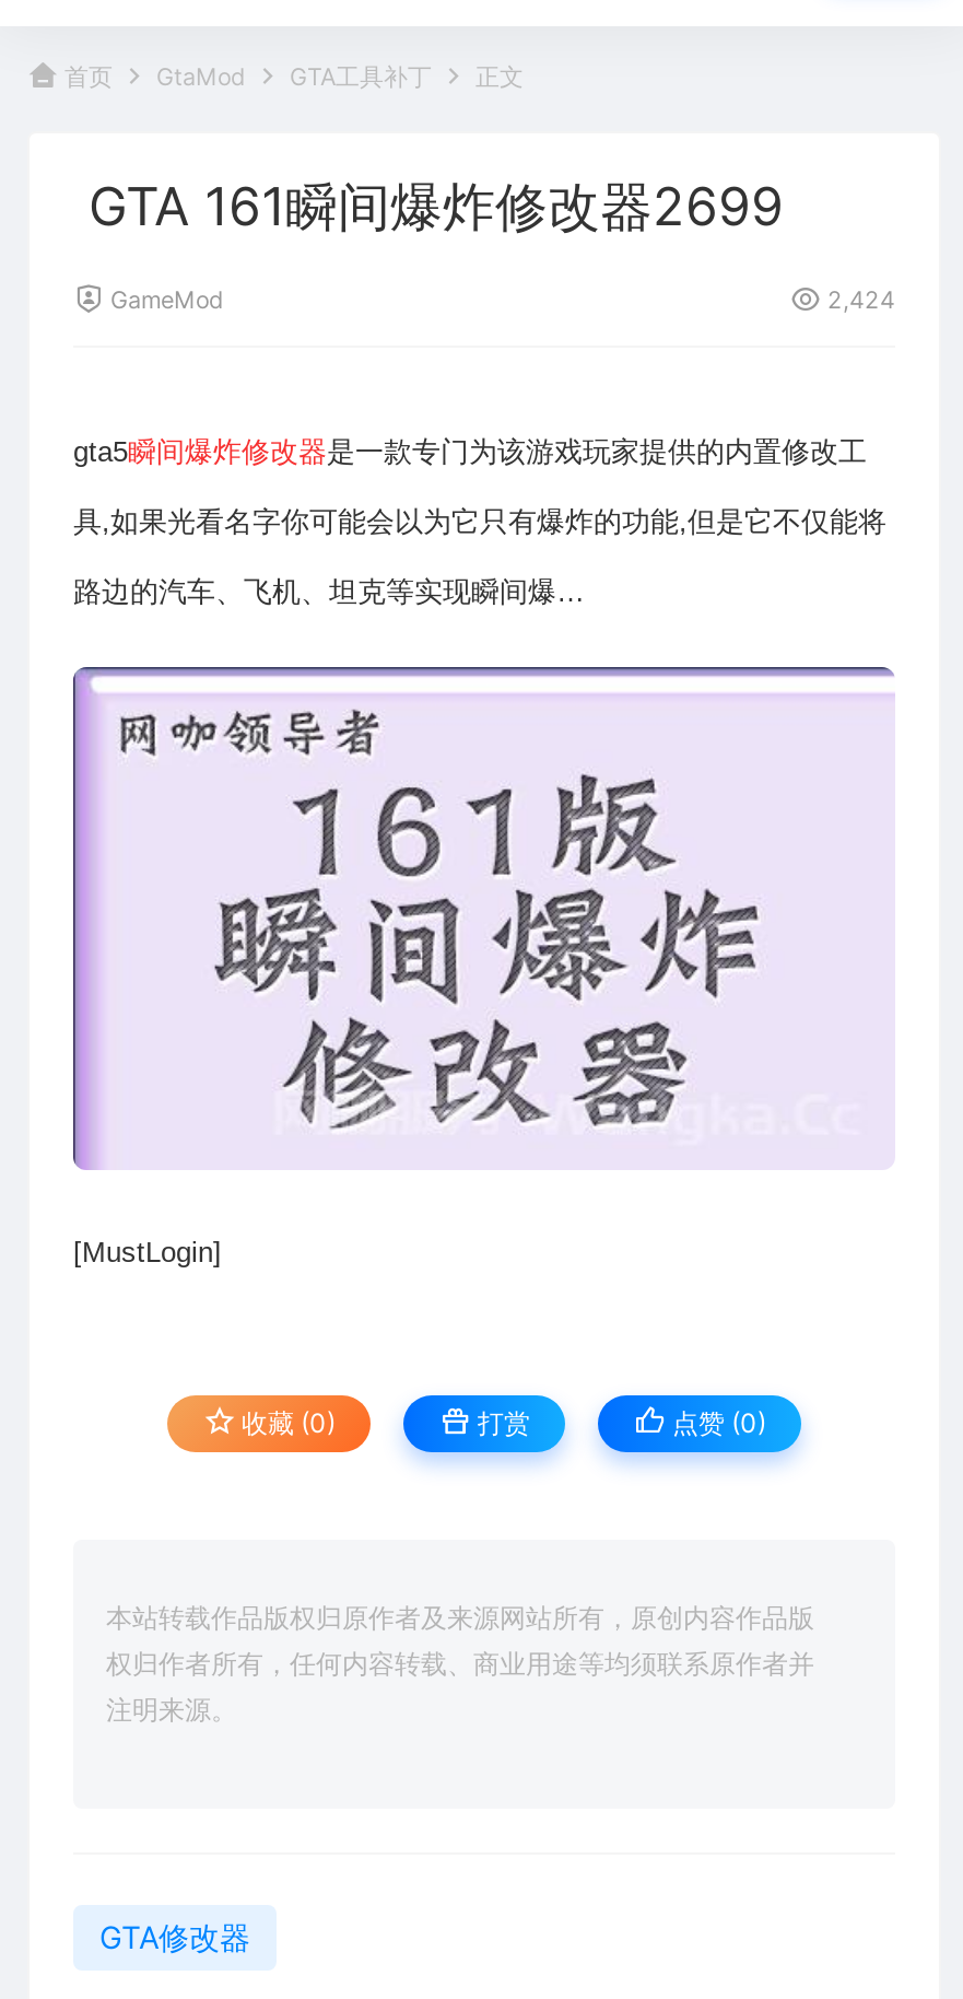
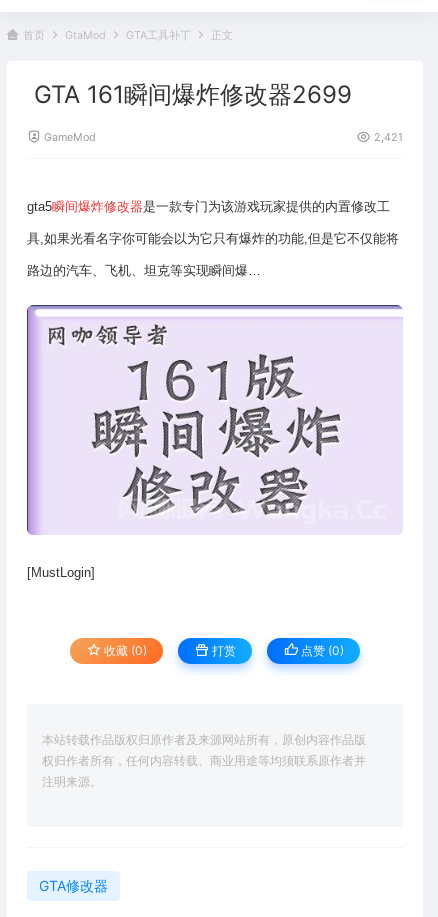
[821,287,895,315] 2,424 -> [371,131,403,144] 2,421

